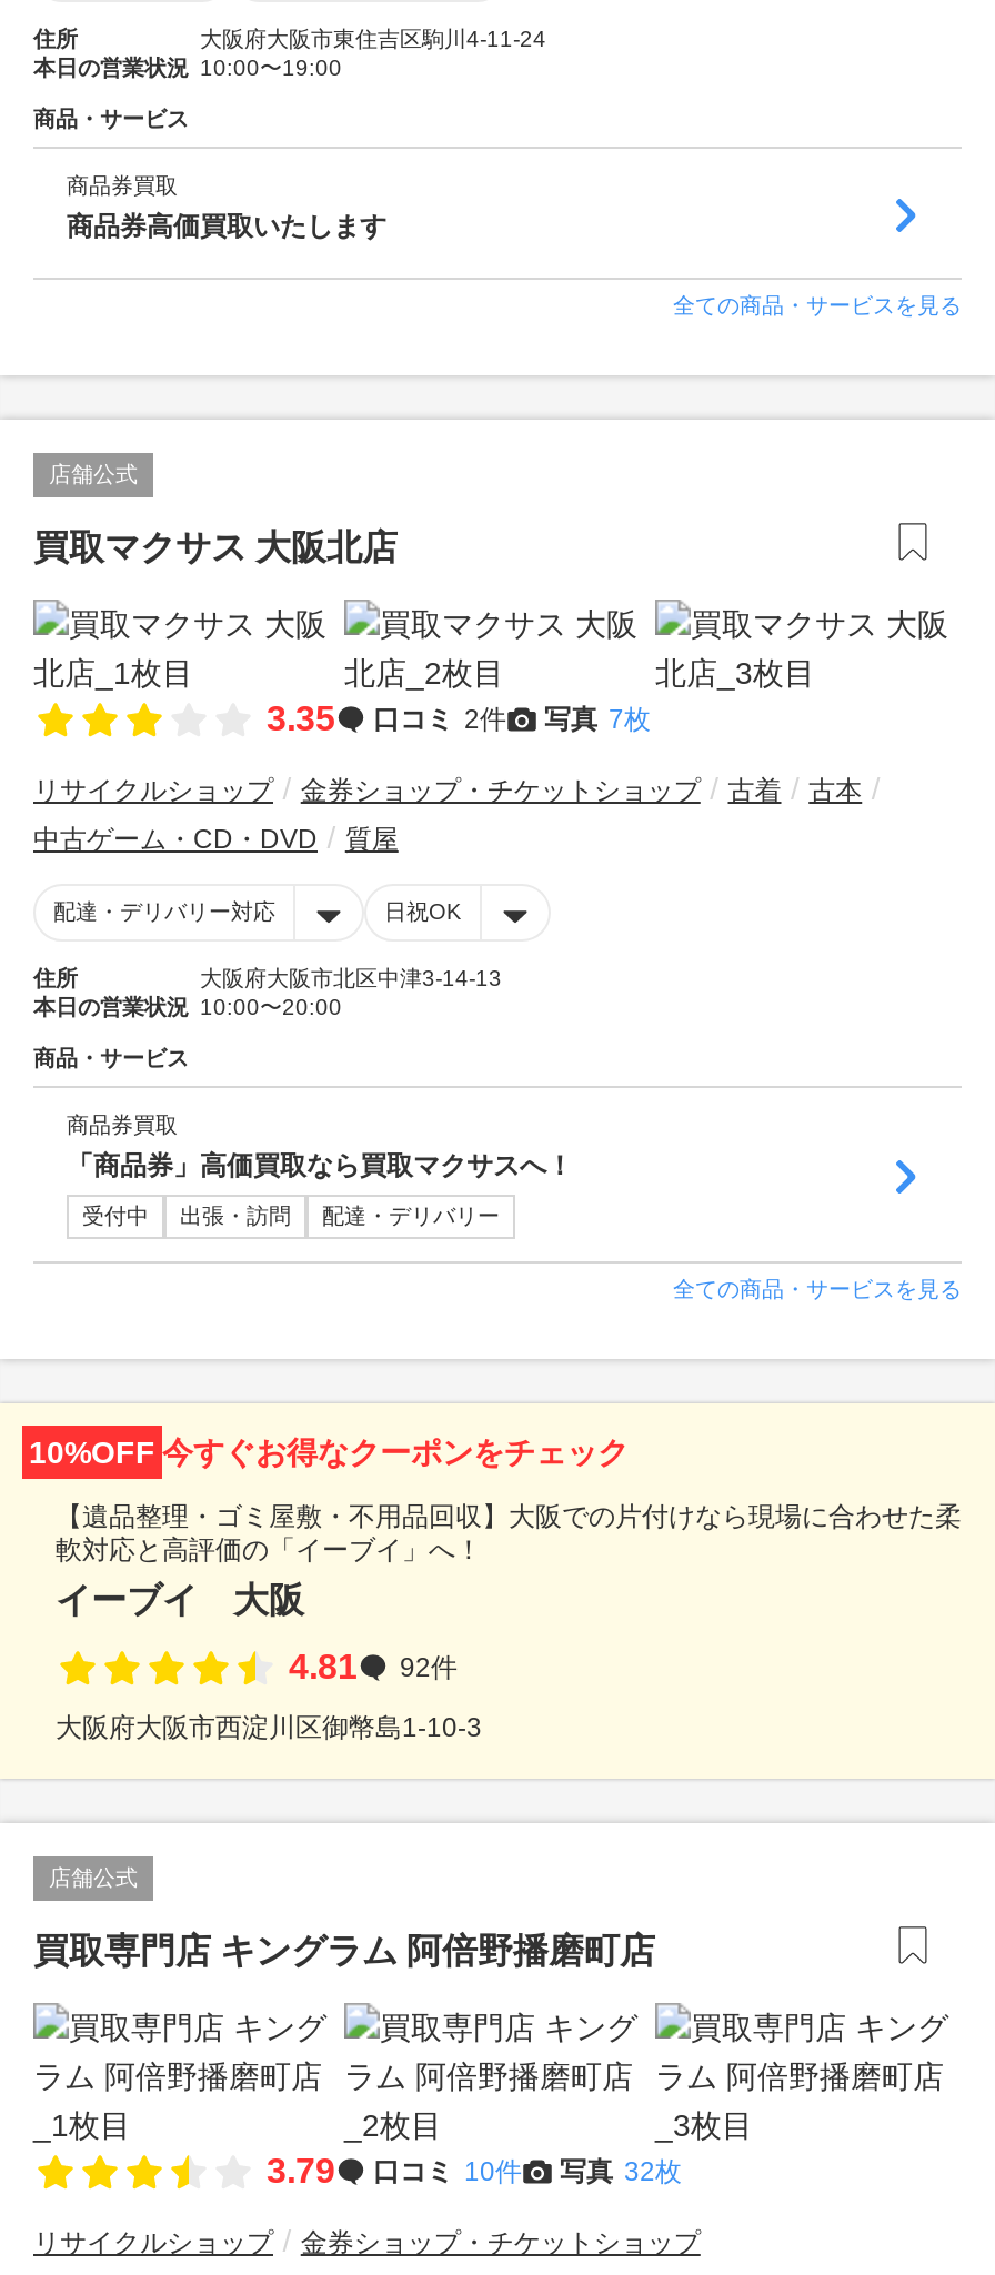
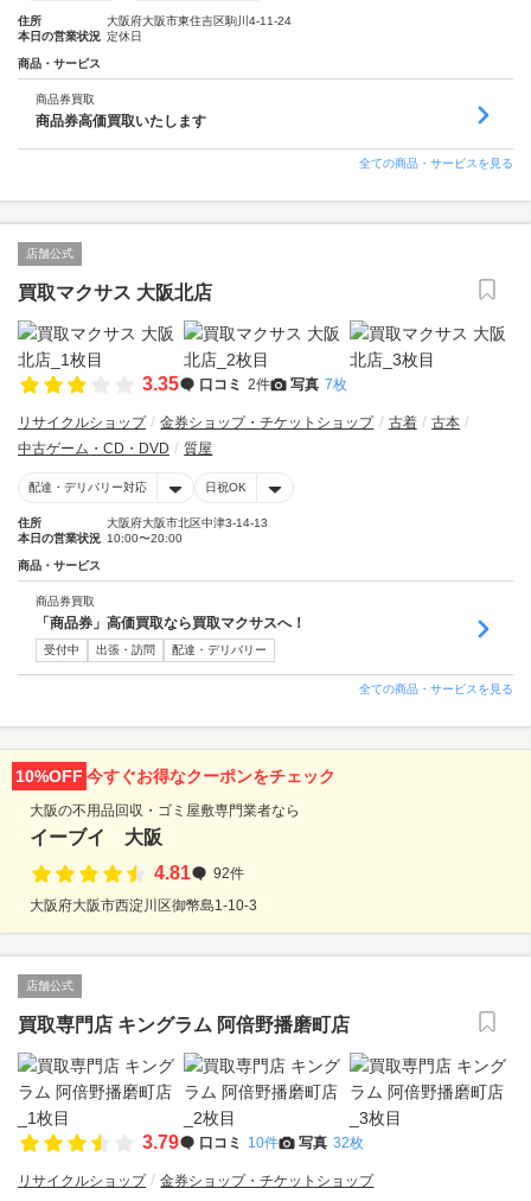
[33,56,342,80] 本日の営業状況 10:00〜19:00 -> [18,30,142,43] 本日の営業状況 定休日
[56,1501,962,1566] 【遺品整理・ゴミ屋敷・不用品回収】大阪での片付けなら現場に合わせた柔 | 軟対応と高評価の「イーブイ」へ！ -> [30,802,300,819] 大阪の不用品回収・ゴミ屋敷専門業者なら

